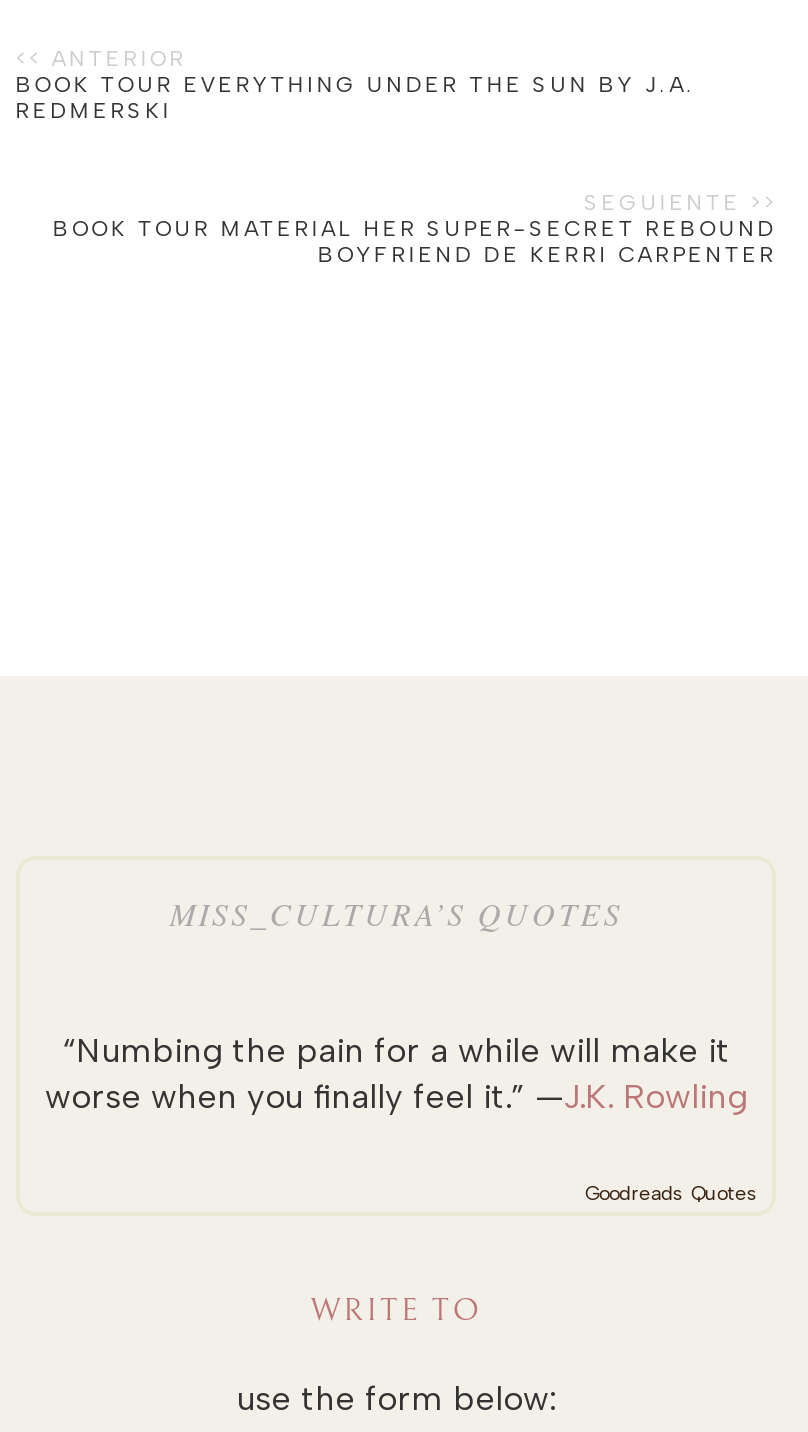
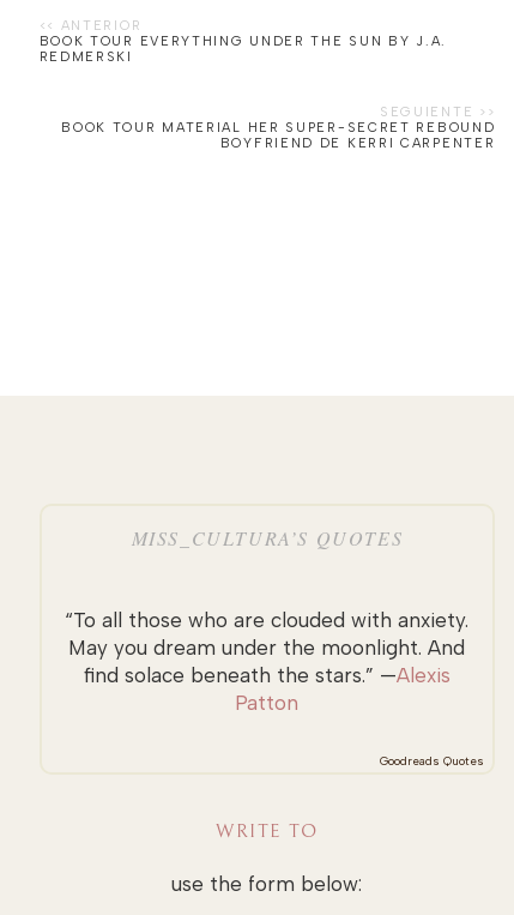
[45,1030,747,1116] “Numbing the pain for a while will make it | worse when you finally feel it.” —J.K. Rowling -> [65,608,469,715] “To all those who are clouded with anxiety. | May you dream under the moonlight. And | find solace beneath the stars.” —Alexis | Patton

